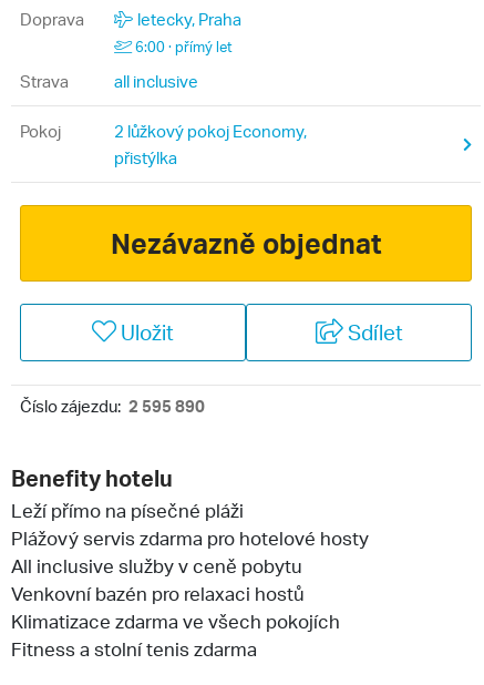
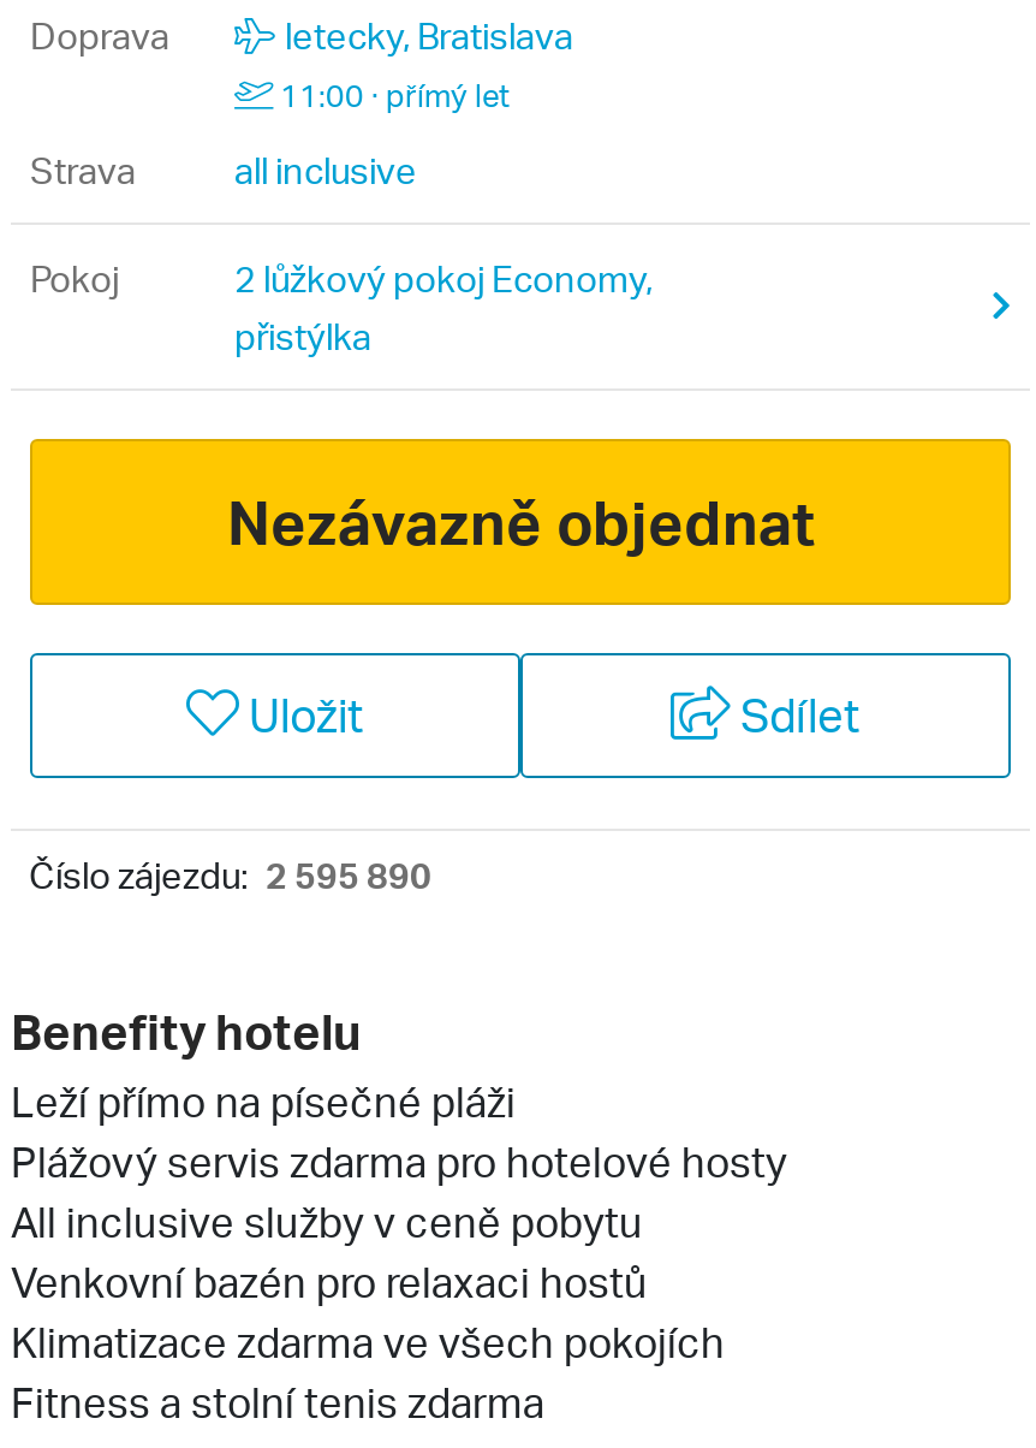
[137,8,241,30] letecky, Praha -> [285,11,573,59] letecky, Bratislava
[135,38,233,55] 6:00 · přímý let -> [280,76,511,114] 11:00 · přímý let

